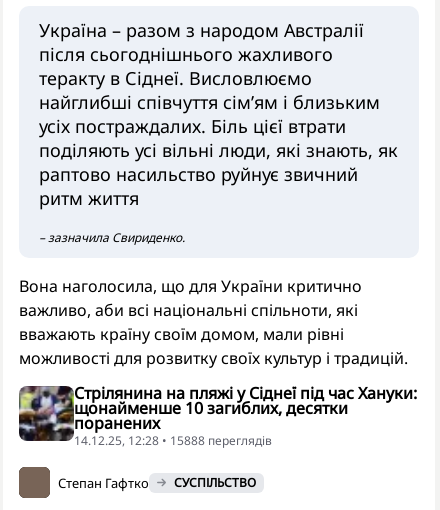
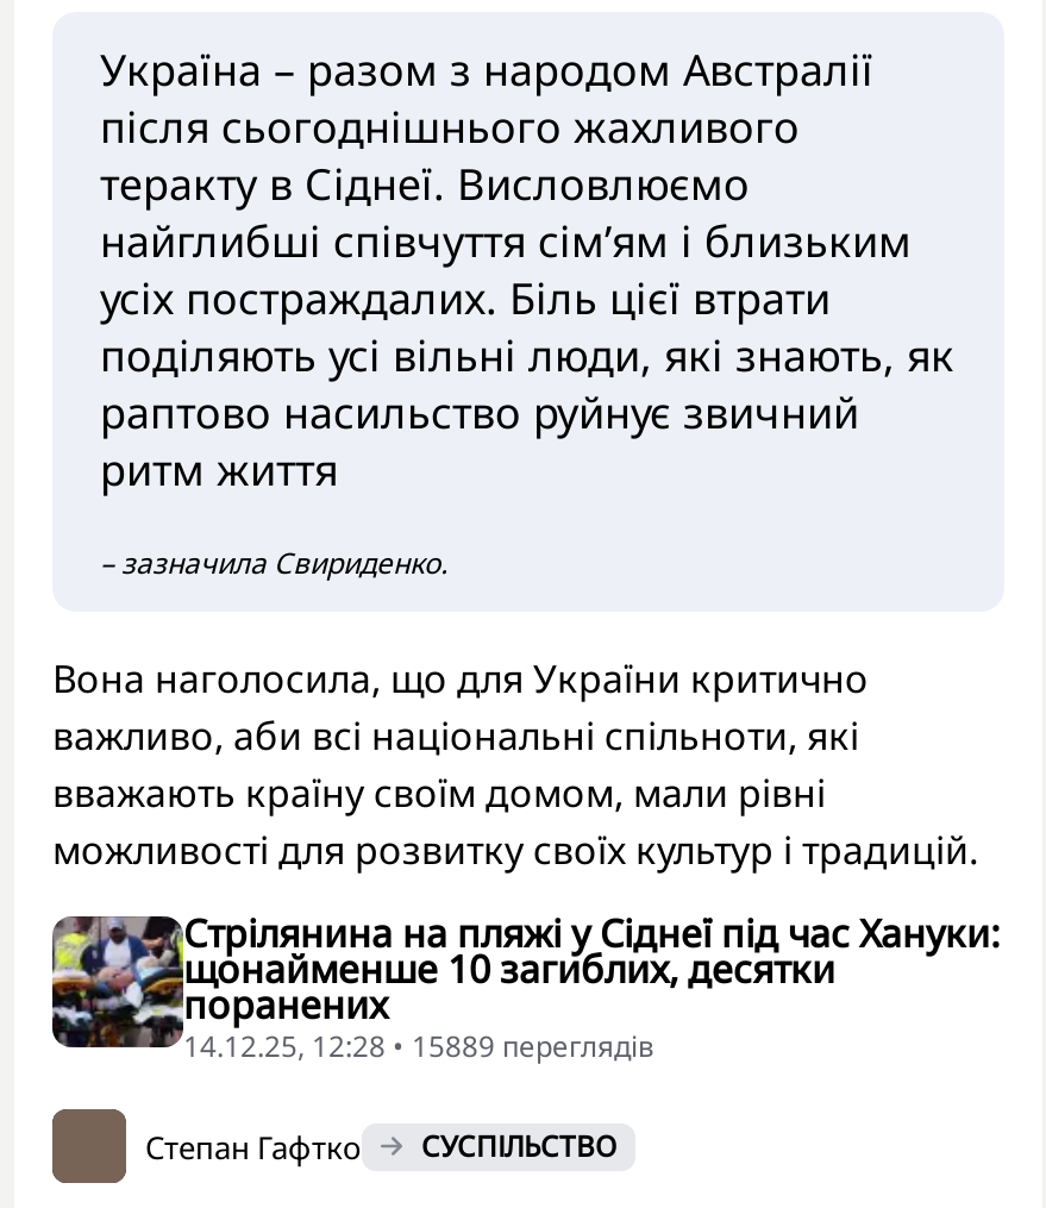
[74,432,272,449] 14.12.25, 12:28 • 15888 переглядiв -> [183,1026,654,1066] 14.12.25, 12:28 • 15889 переглядiв

